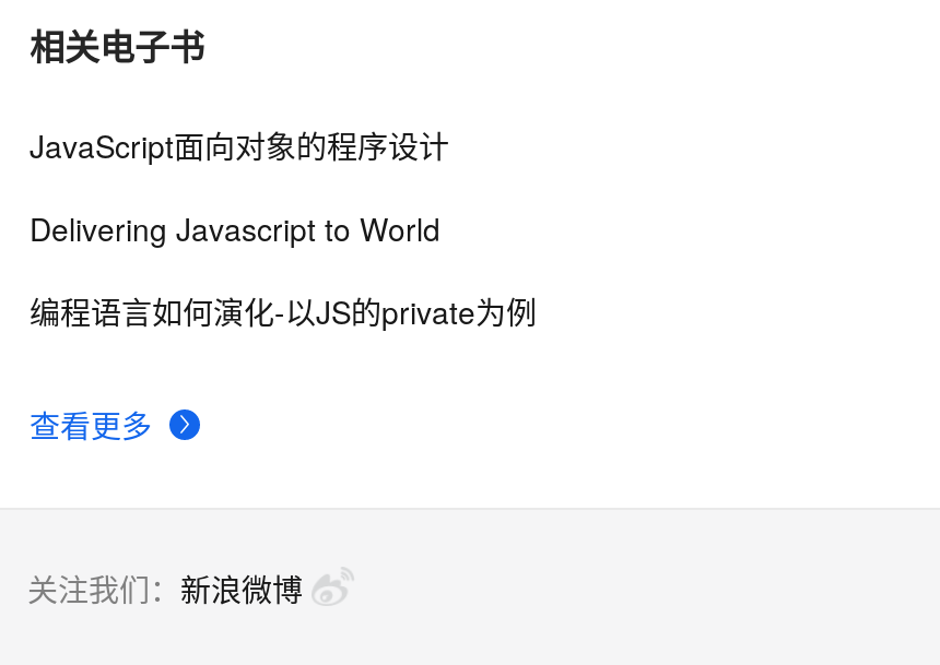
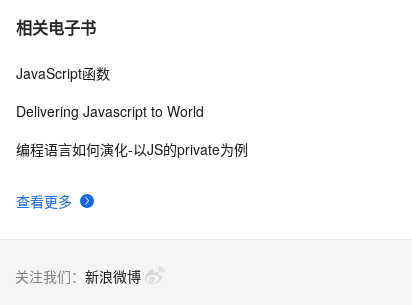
[30,123,449,167] JavaScript面向对象的程序设计 -> [16,63,110,83] JavaScript函数

